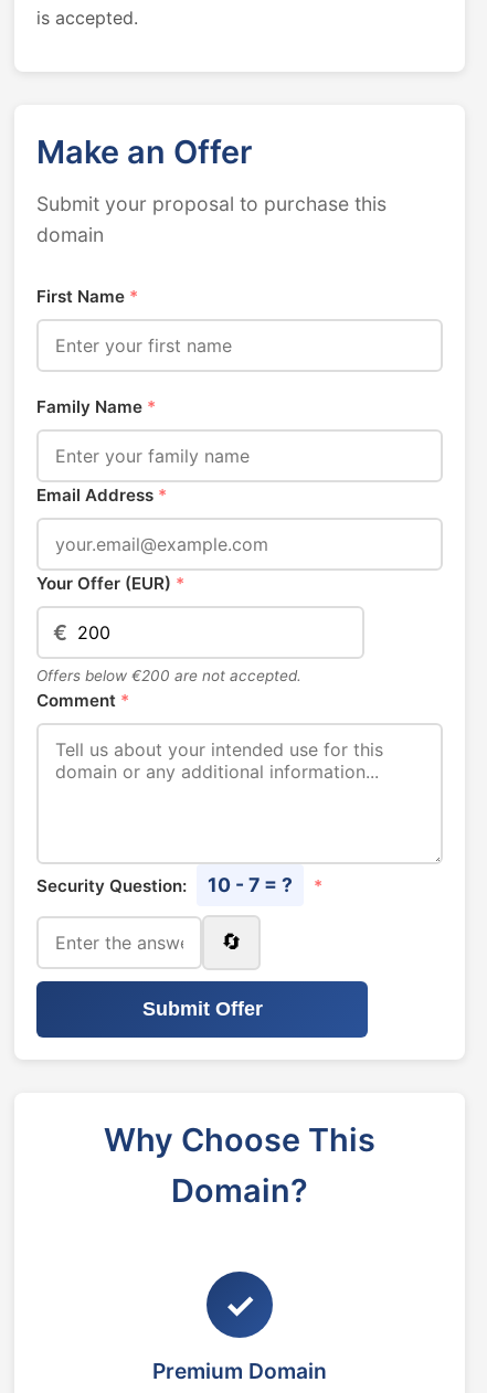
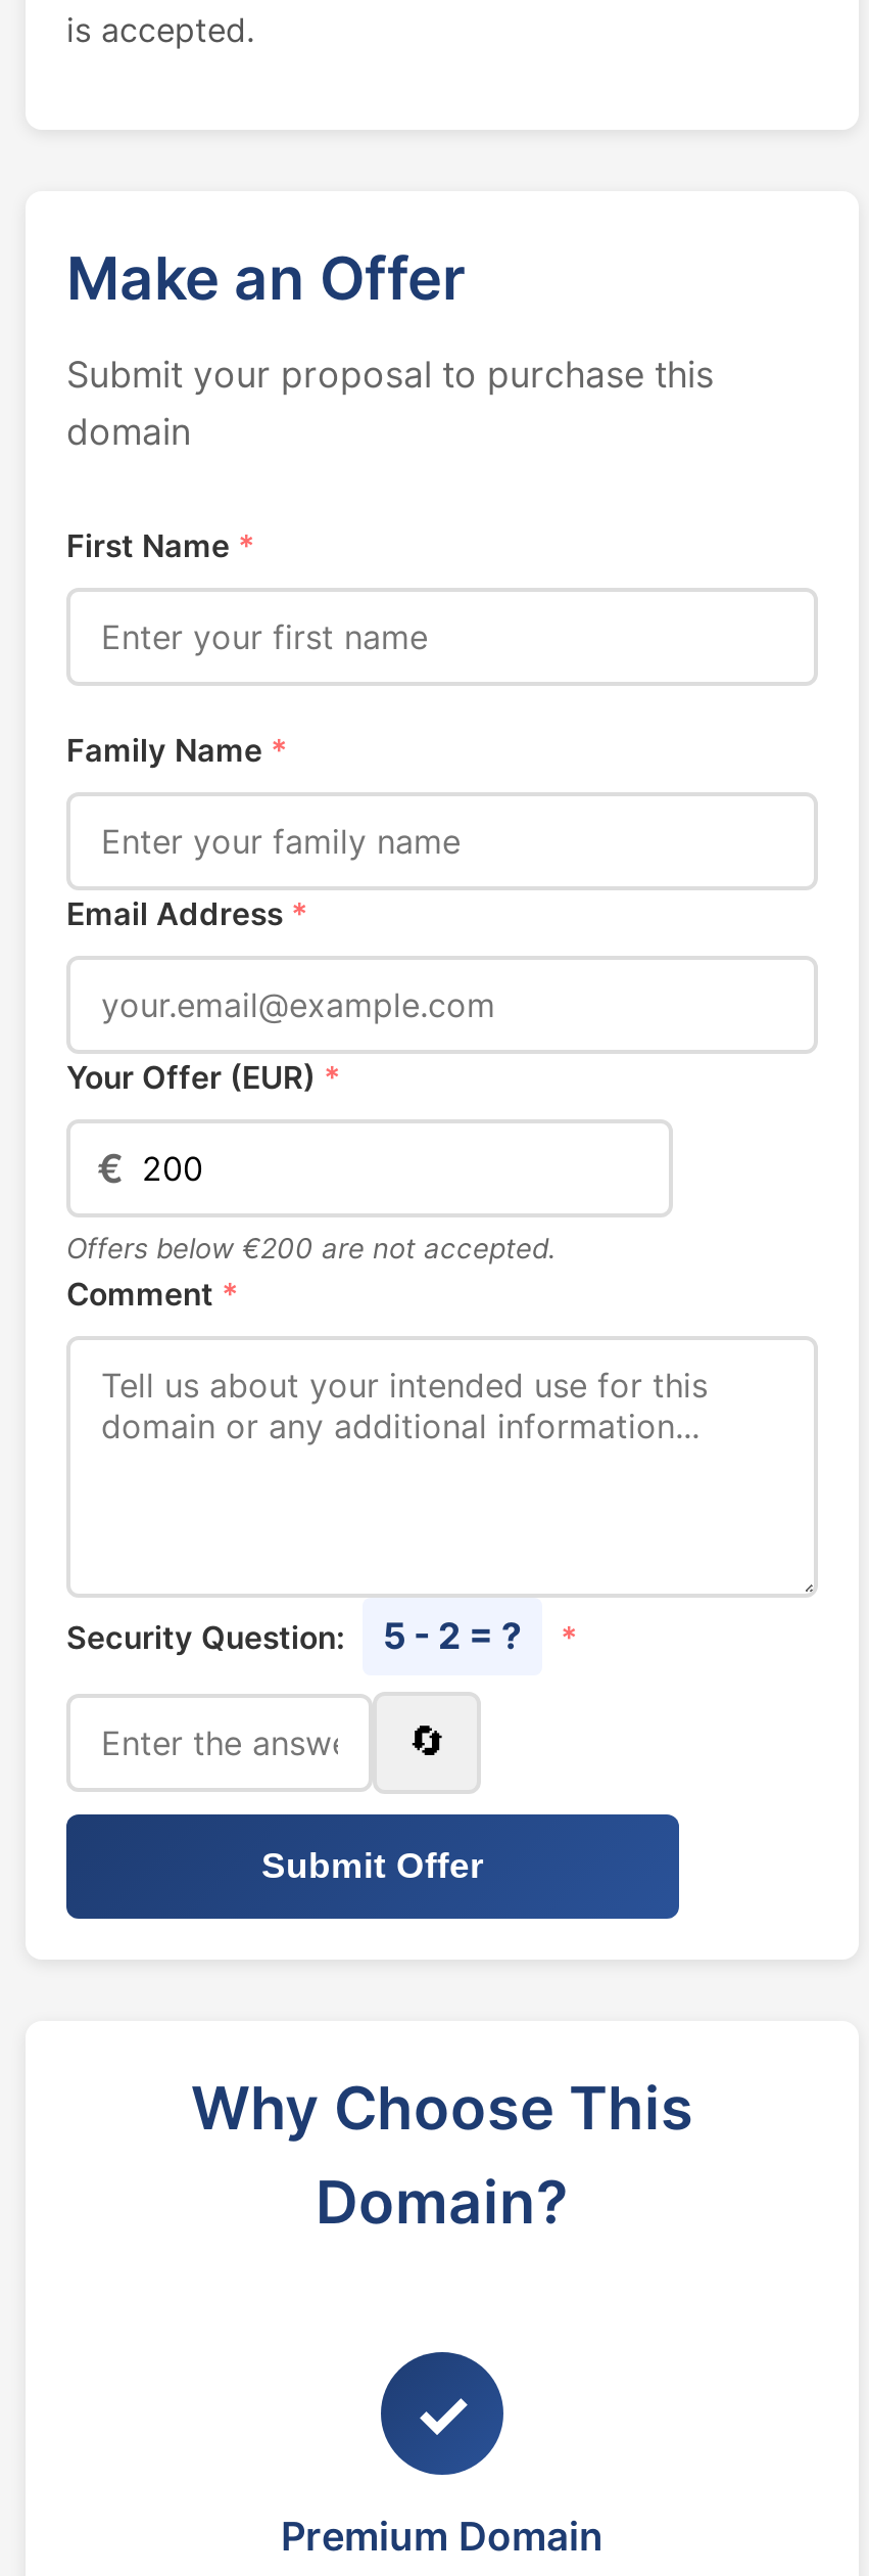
[208,873,293,896] 10 - 7 = ? -> [383,1614,522,1657] 5 - 2 = ?

